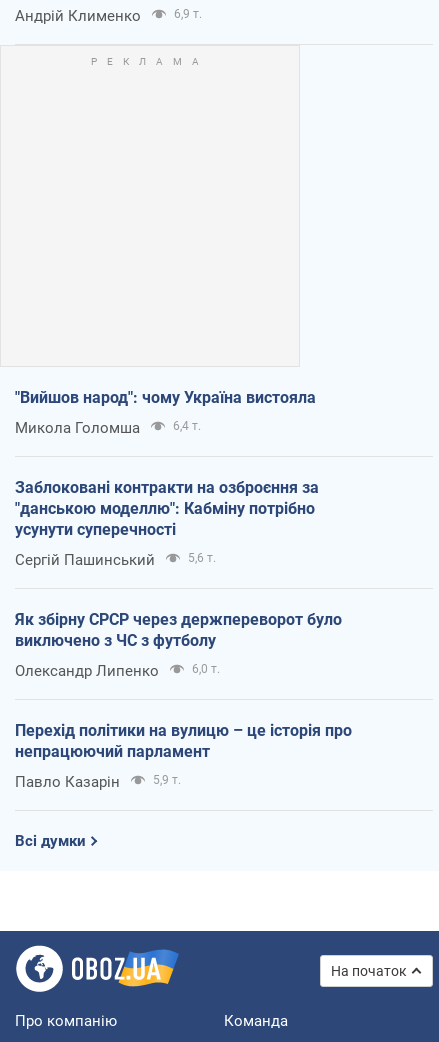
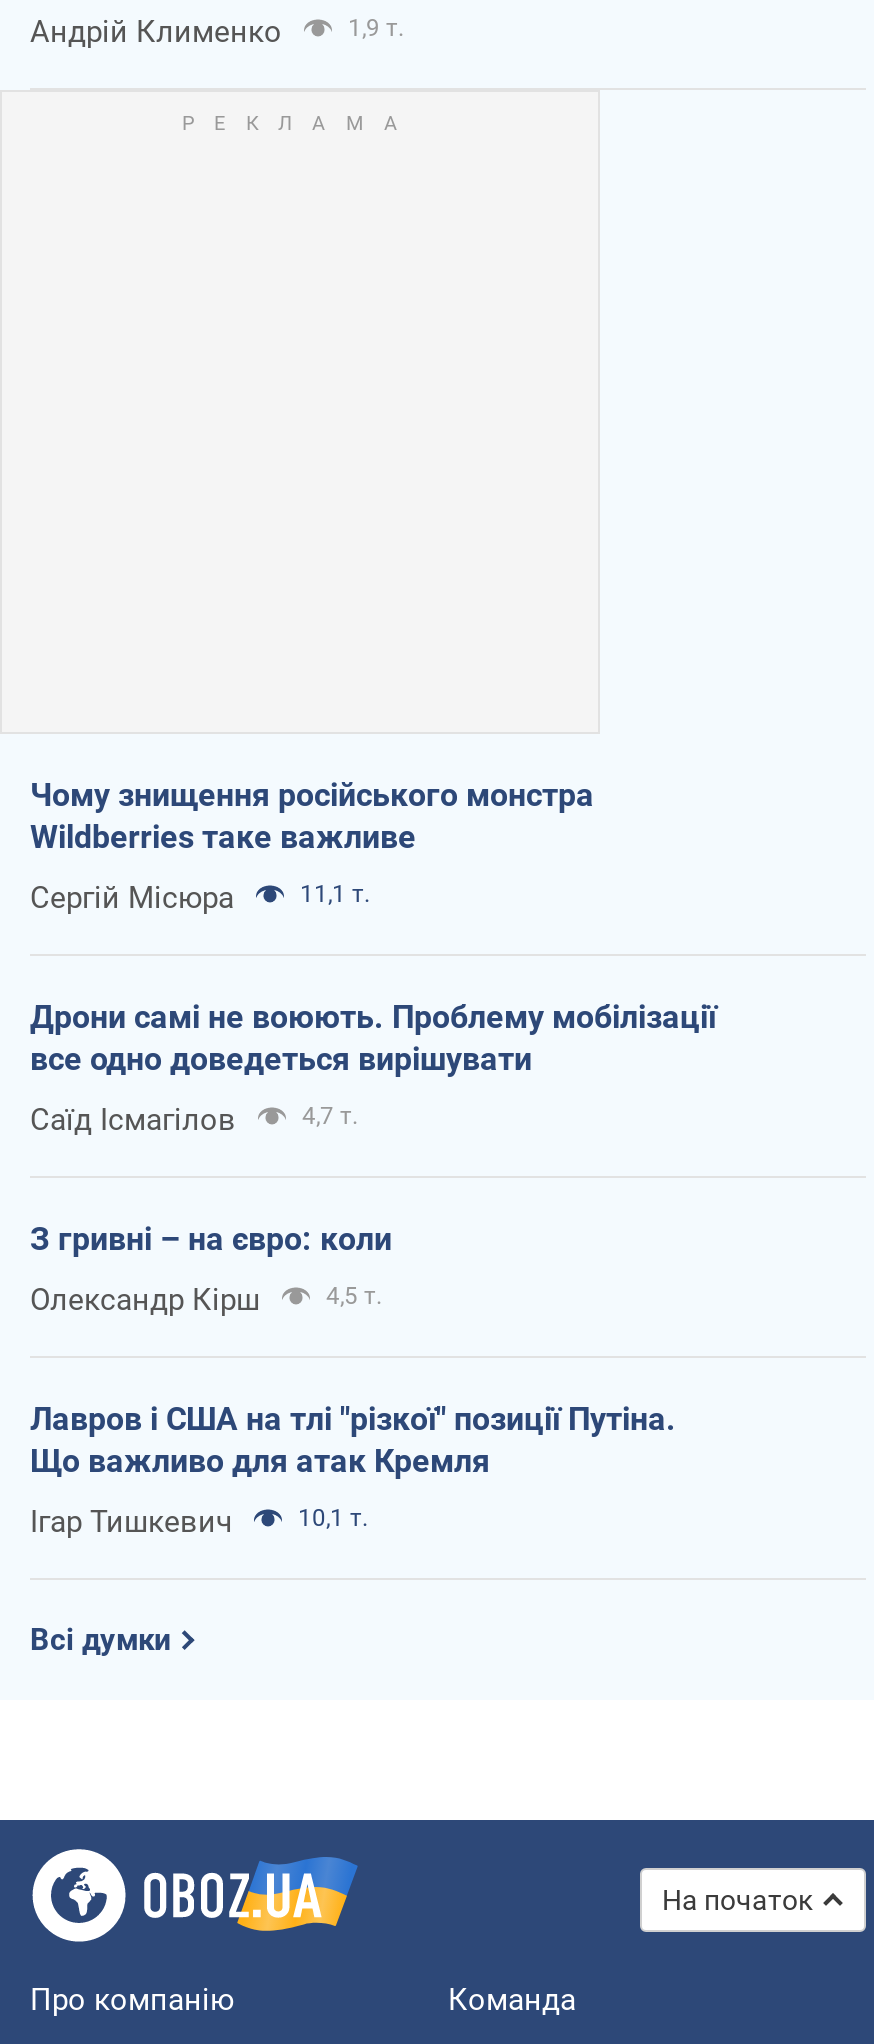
[174,7,202,21] 6,9 т. -> [348,13,404,41] 1,9 т.
[15,388,316,407] "Вийшов народ": чому Україна вистояла -> [30,775,594,855] Чому знищення російського монстра | Wildberries таке важливе
[15,419,201,437] Микола Голомша | 6,4 т. -> [30,879,370,915] Сергій Місюра | 11,1 т.
[15,478,319,539] Заблоковані контракти на озброєння за | "данською моделлю": Кабміну потрібно | усунути суперечності -> [30,997,716,1077] Дрони самі не воюють. Проблему мобілізації | все одно доведеться вирішувати
[15,551,216,569] Сергій Пашинський | 5,6 т. -> [30,1101,358,1137] Саїд Ісмагілов | 4,7 т.
[15,610,342,650] Як збірну СРСР через держпереворот було | виключено з ЧС з футболу -> [30,1219,392,1257] З гривні – на євро: коли
[15,662,220,680] Олександр Липенко | 6,0 т. -> [30,1281,382,1317] Олександр Кірш | 4,5 т.
[15,721,352,761] Перехід політики на вулицю – це історія про | непрацюючий парламент -> [30,1399,676,1479] Лавров і США на тлі "різкої" позиції Путіна. | Що важливо для атак Кремля
[15,773,181,791] Павло Казарін | 5,9 т. -> [30,1503,368,1539] Ігар Тишкевич | 10,1 т.

